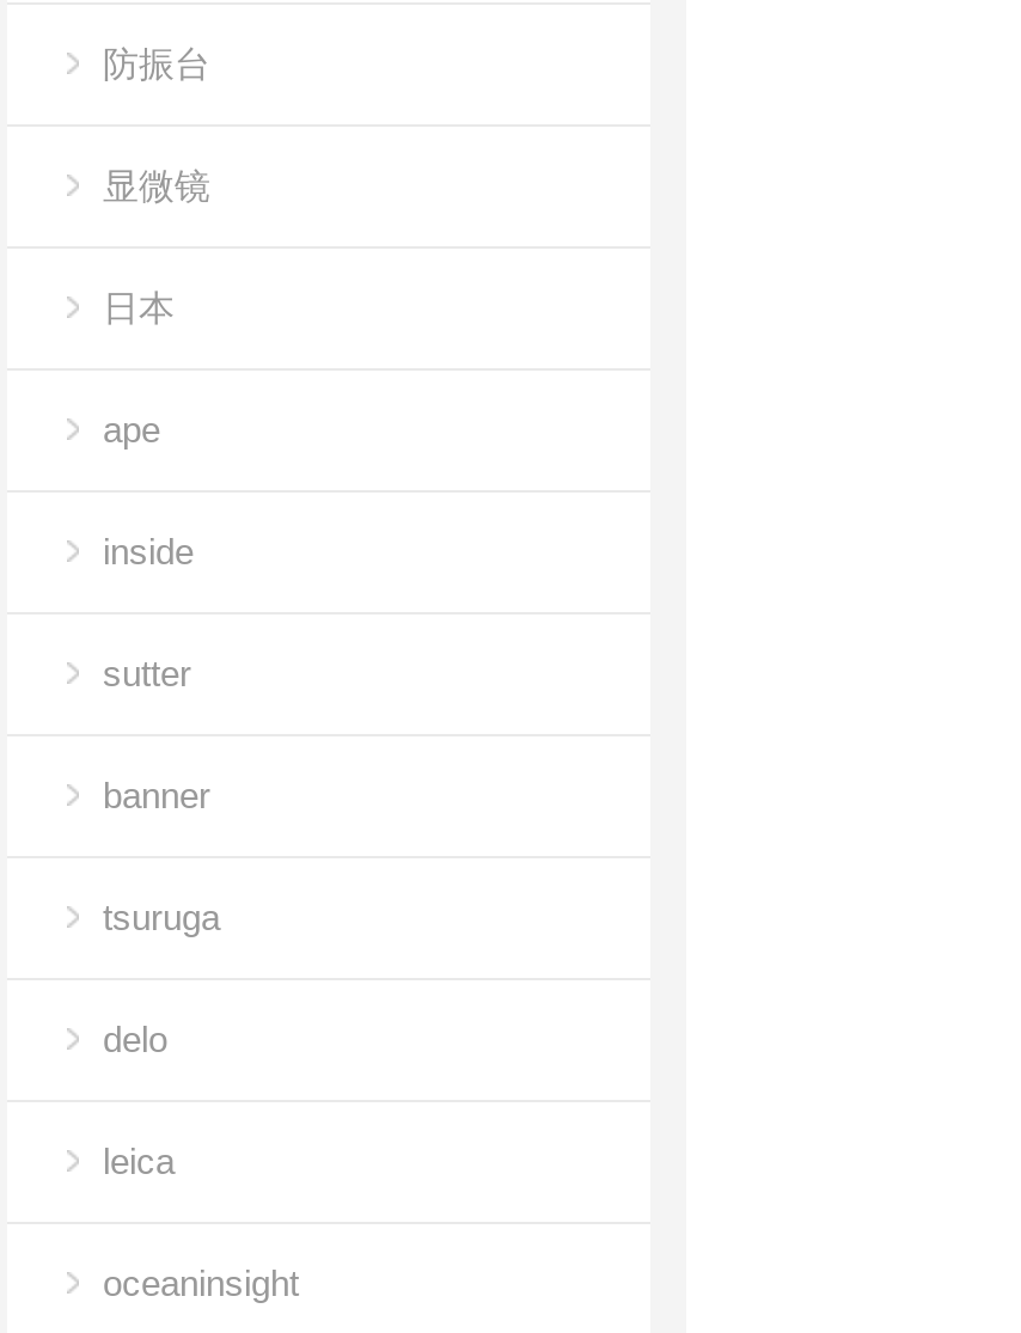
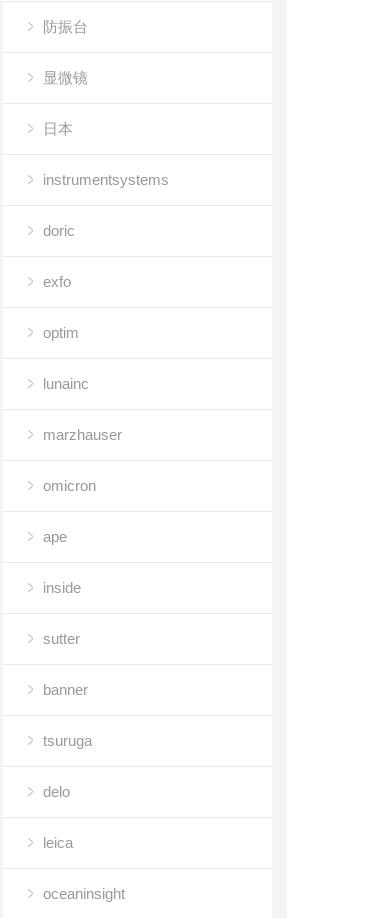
none -> [43,171,169,494] instrumentsystems | doric | exfo | optim | lunainc | marzhauser | omicron

